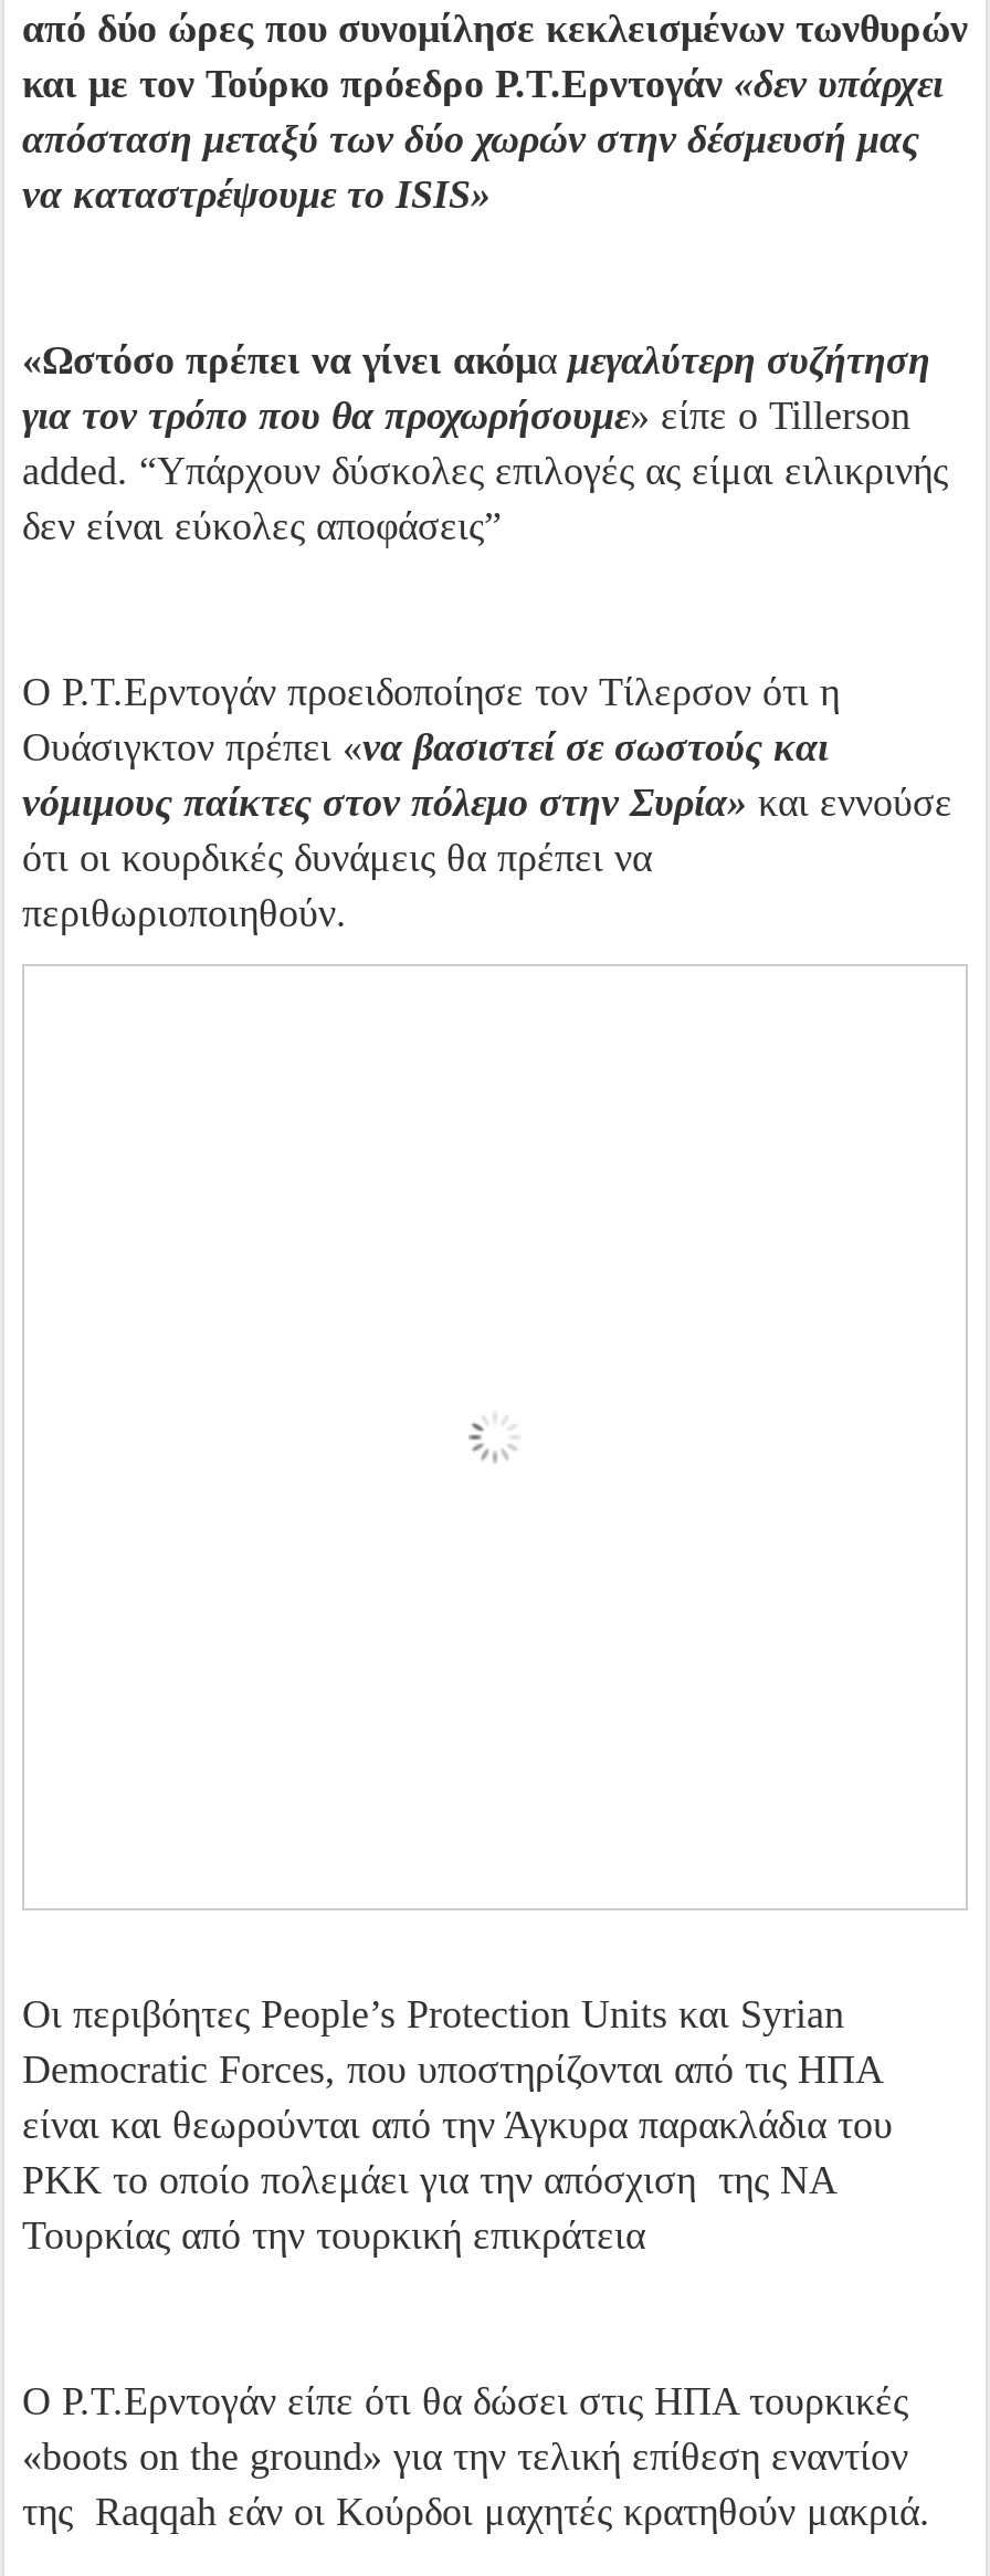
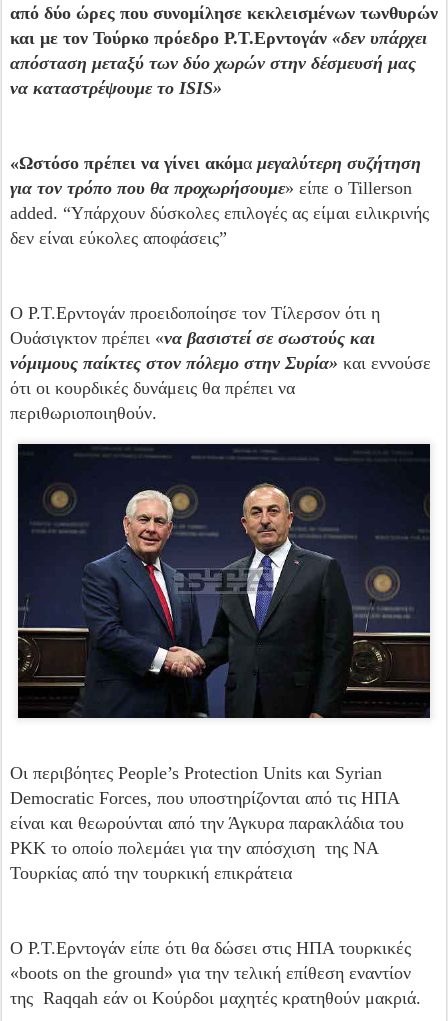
none -> [17,443,431,719] [image]

